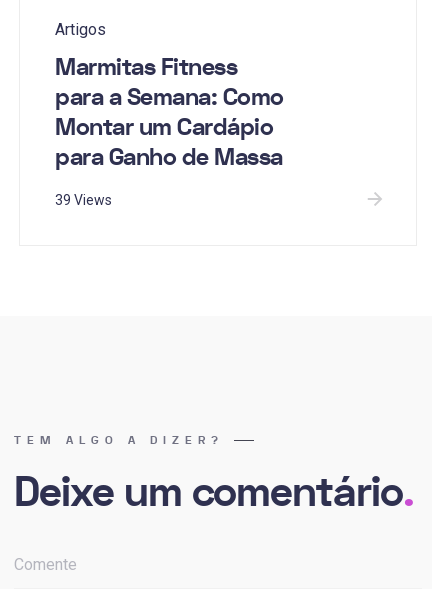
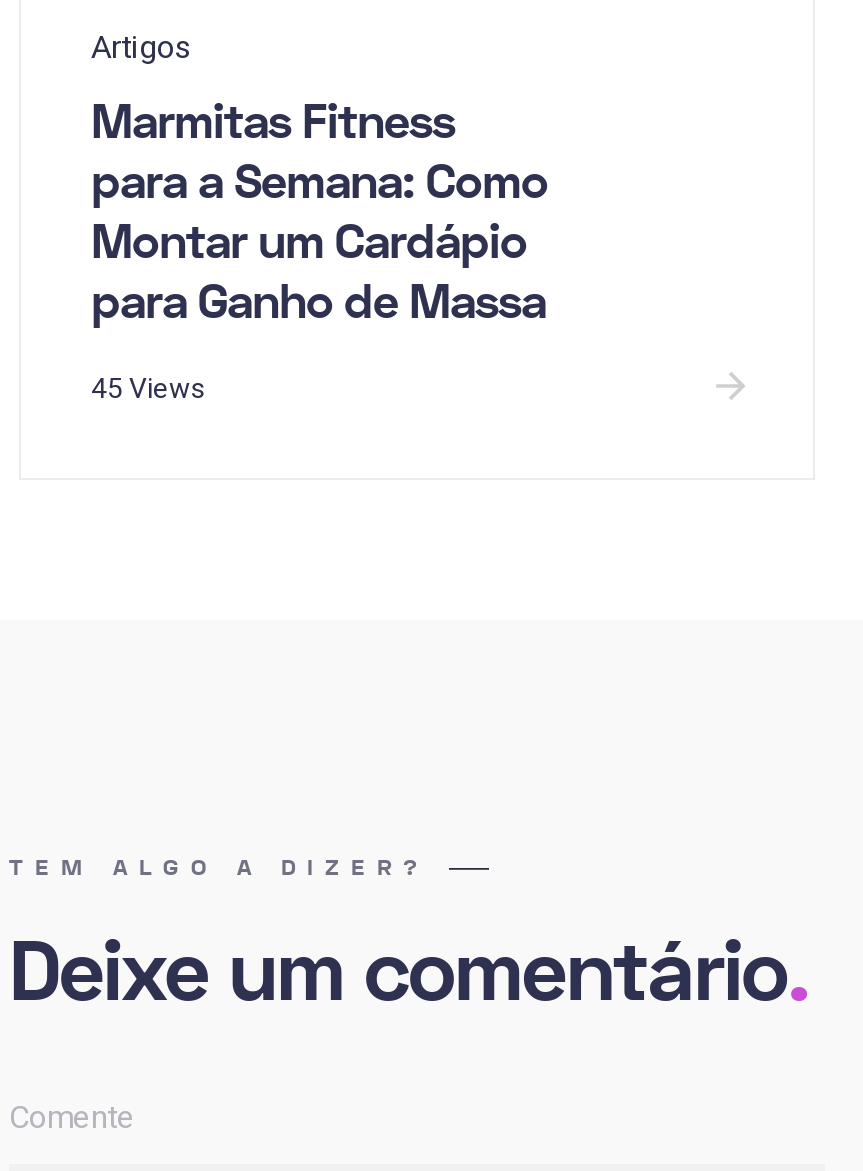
[55,192,112,208] 39 Views -> [91,373,205,405] 45 Views

